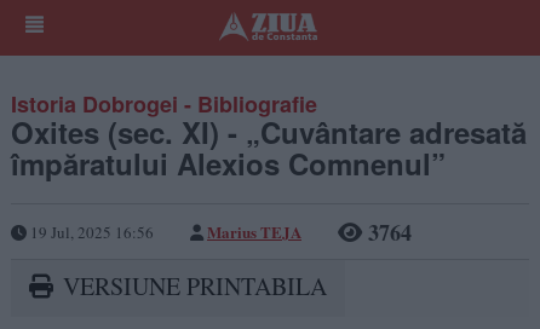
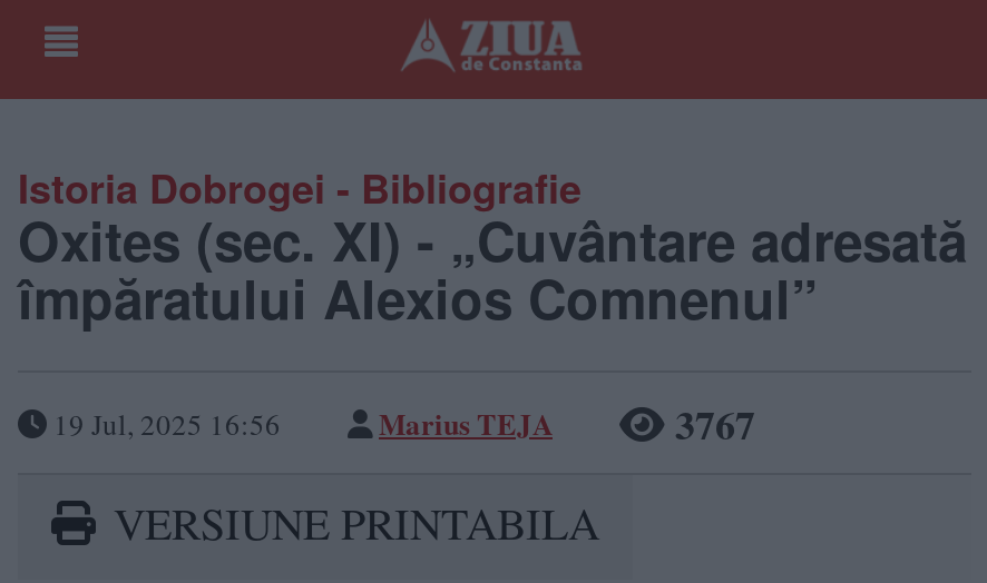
[362,216,412,247] 3764 -> [664,394,755,452] 3767

